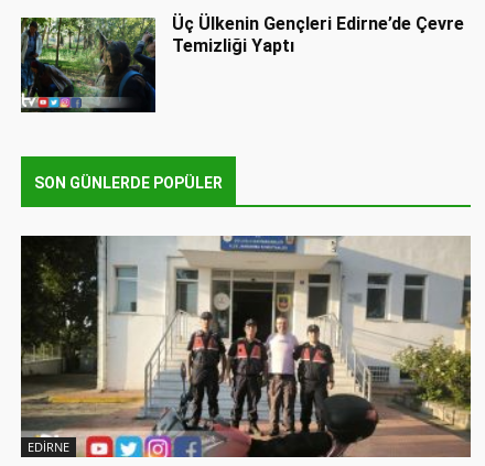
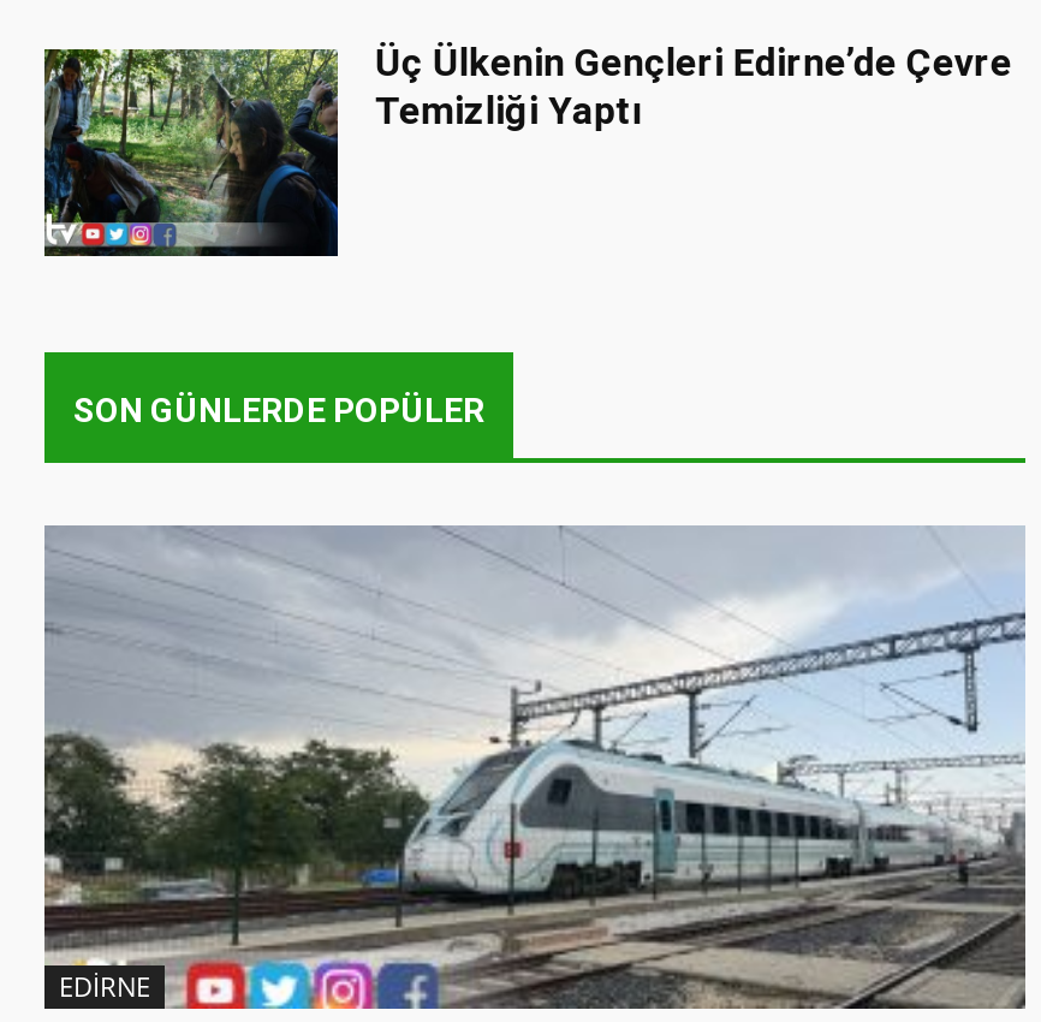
[21,236,472,458] [image] -> [44,525,1025,1011] [image]

